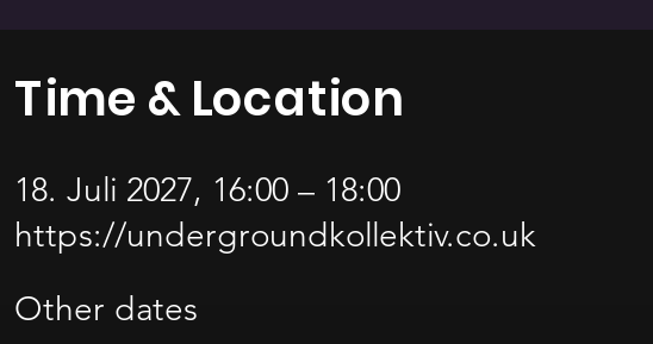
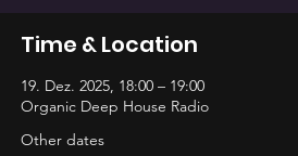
[14,168,536,256] 18. Juli 2027, 16:00 – 18:00 | https://undergroundkollektiv.co.uk -> [21,76,209,116] 19. Dez. 2025, 18:00 – 19:00 | Organic Deep House Radio

